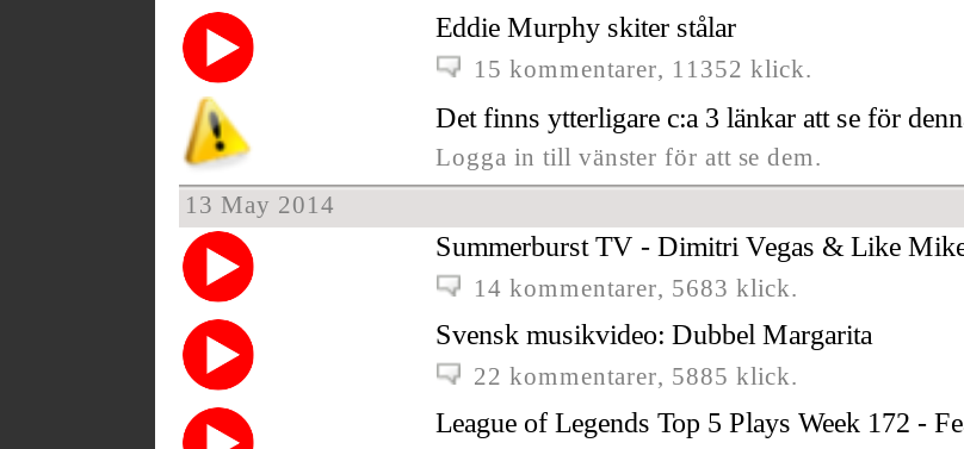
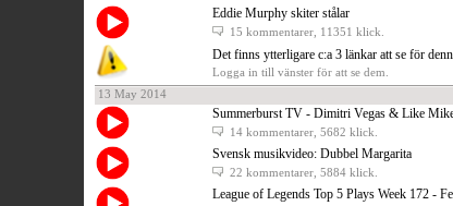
[474,56,812,82] 15 kommentarer, 11352 klick. -> [229,26,384,38] 15 kommentarer, 11351 klick.
[474,275,798,301] 14 kommentarer, 5683 klick. -> [229,126,377,138] 14 kommentarer, 5682 klick.
[474,363,798,389] 22 kommentarer, 5885 klick. -> [229,167,377,179] 22 kommentarer, 5884 klick.

